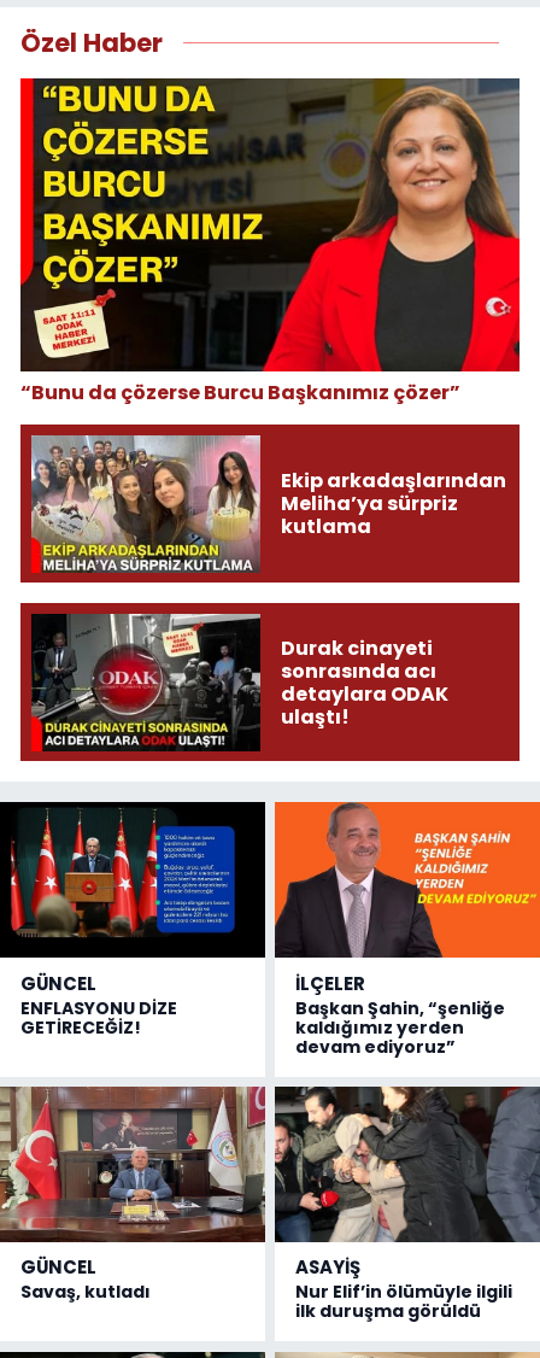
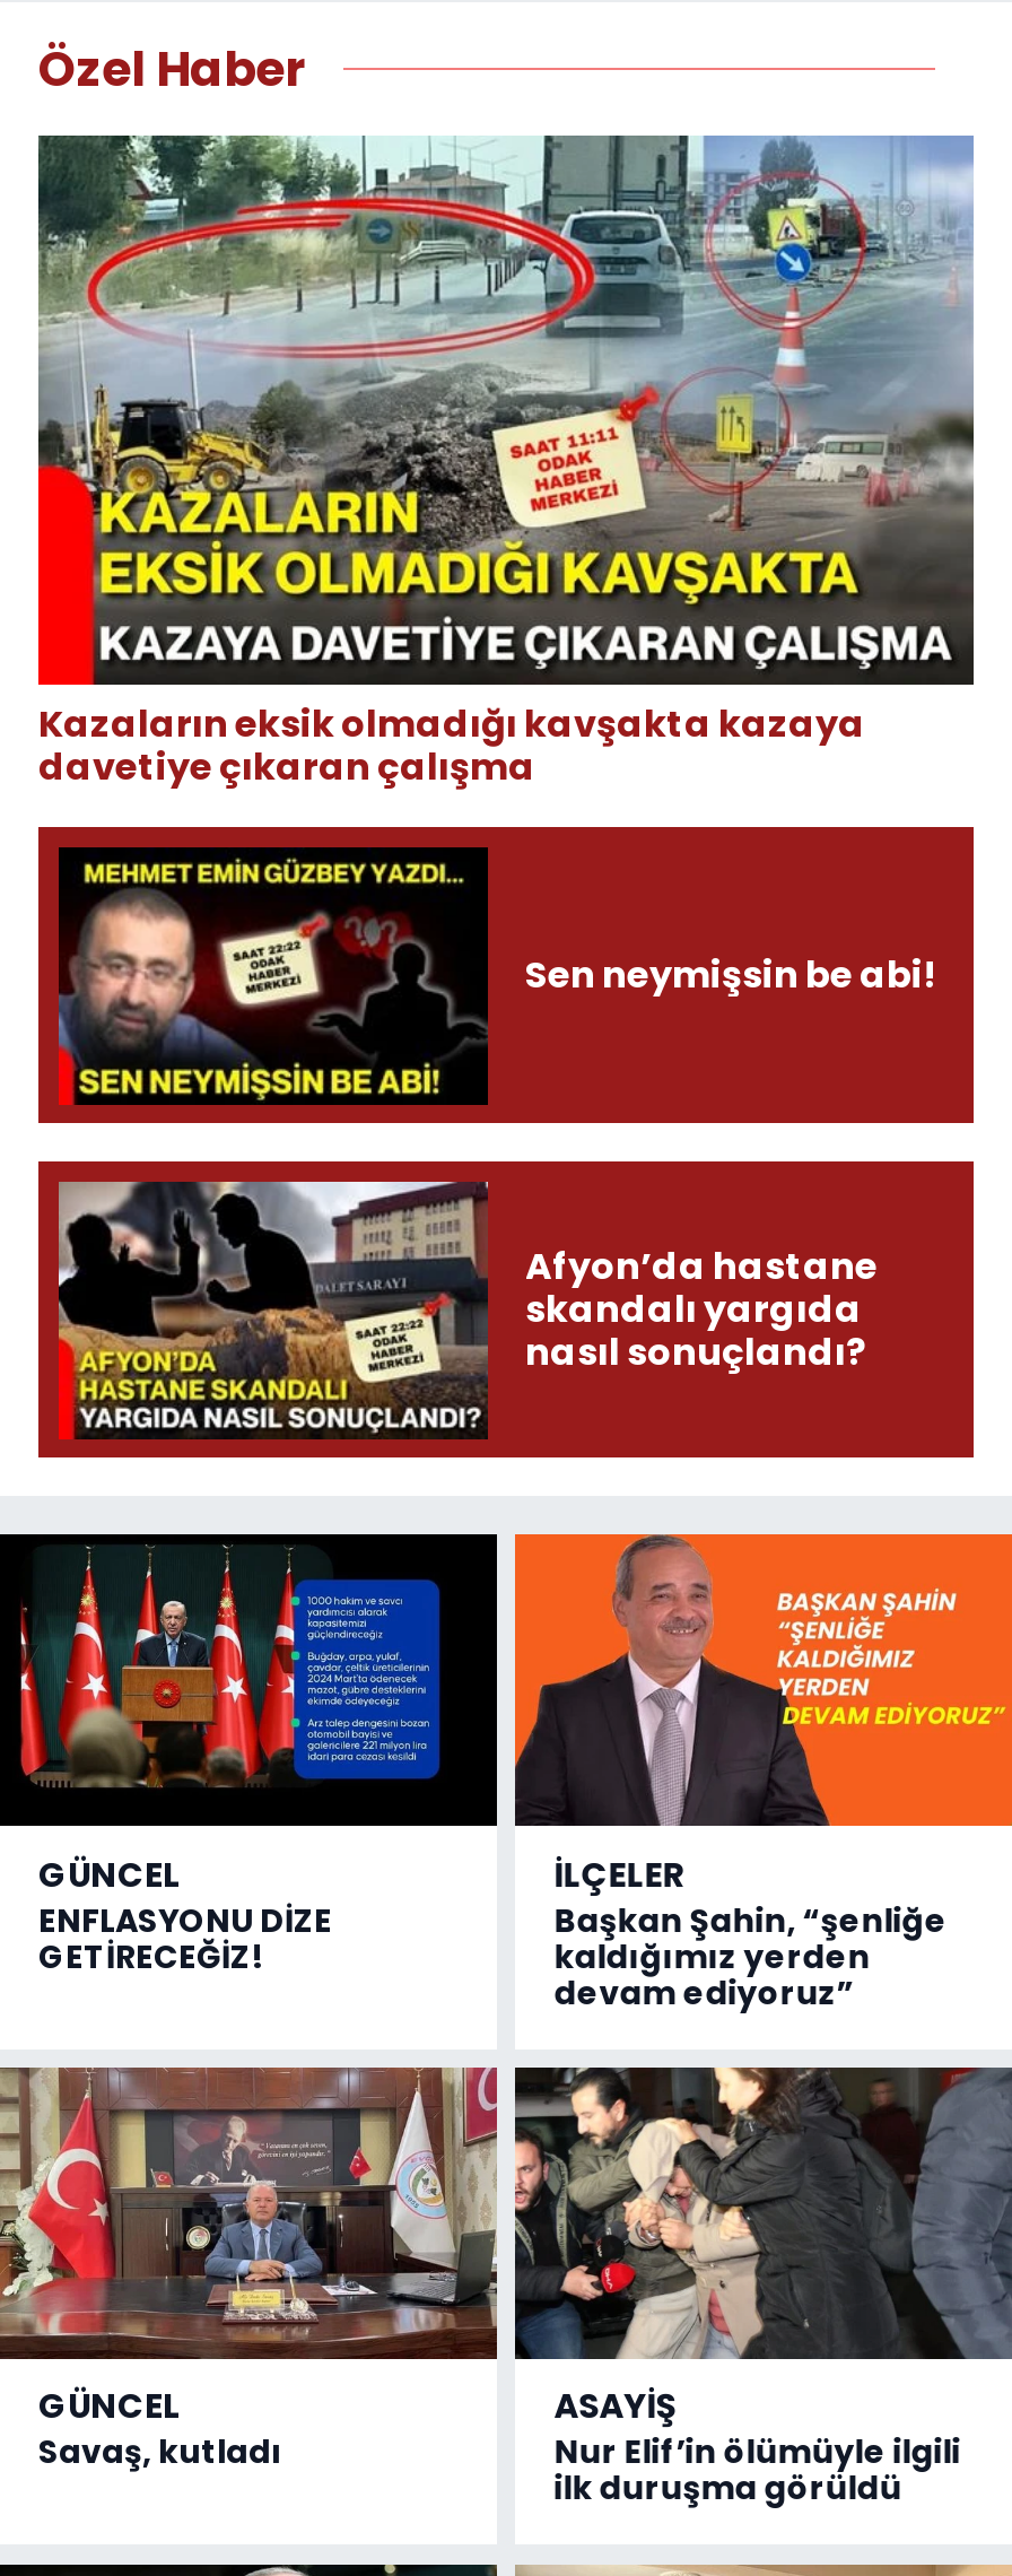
[19,77,521,407] [image] | “Bunu da çözerse Burcu Başkanımız çözer” -> [36,133,976,794] [image] | Kazaların eksik olmadığı kavşakta kazaya | davetiye çıkaran çalışma
[30,439,506,573] [image] | Ekip arkadaşlarından | Meliha’ya sürpriz | kutlama -> [56,845,939,1105] [image] | Sen neymişsin be abi!
[30,613,448,750] [image] | Durak cinayeti | sonrasında acı | detaylara ODAK | ulaştı! -> [56,1180,878,1439] [image] | Afyon’da hastane | skandalı yargıda | nasıl sonuçlandı?

